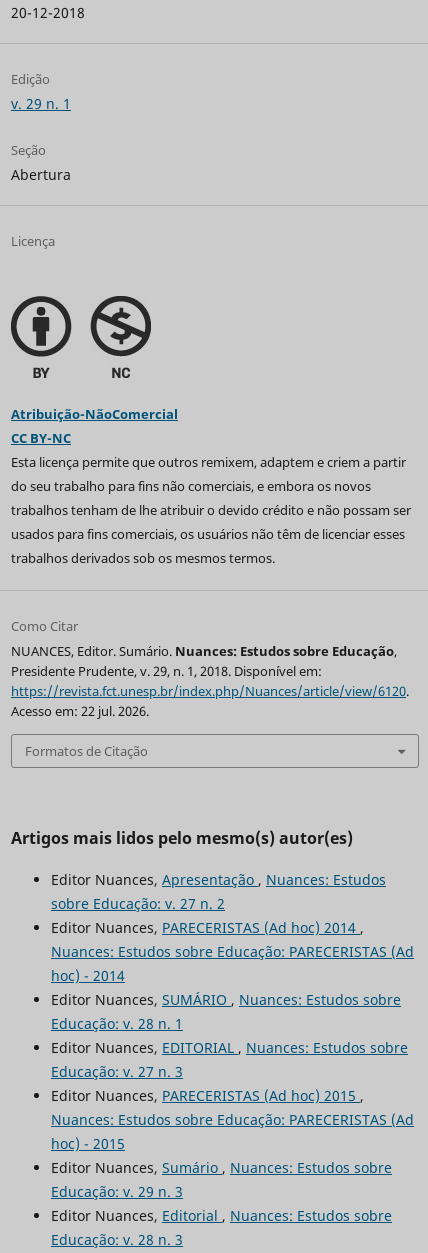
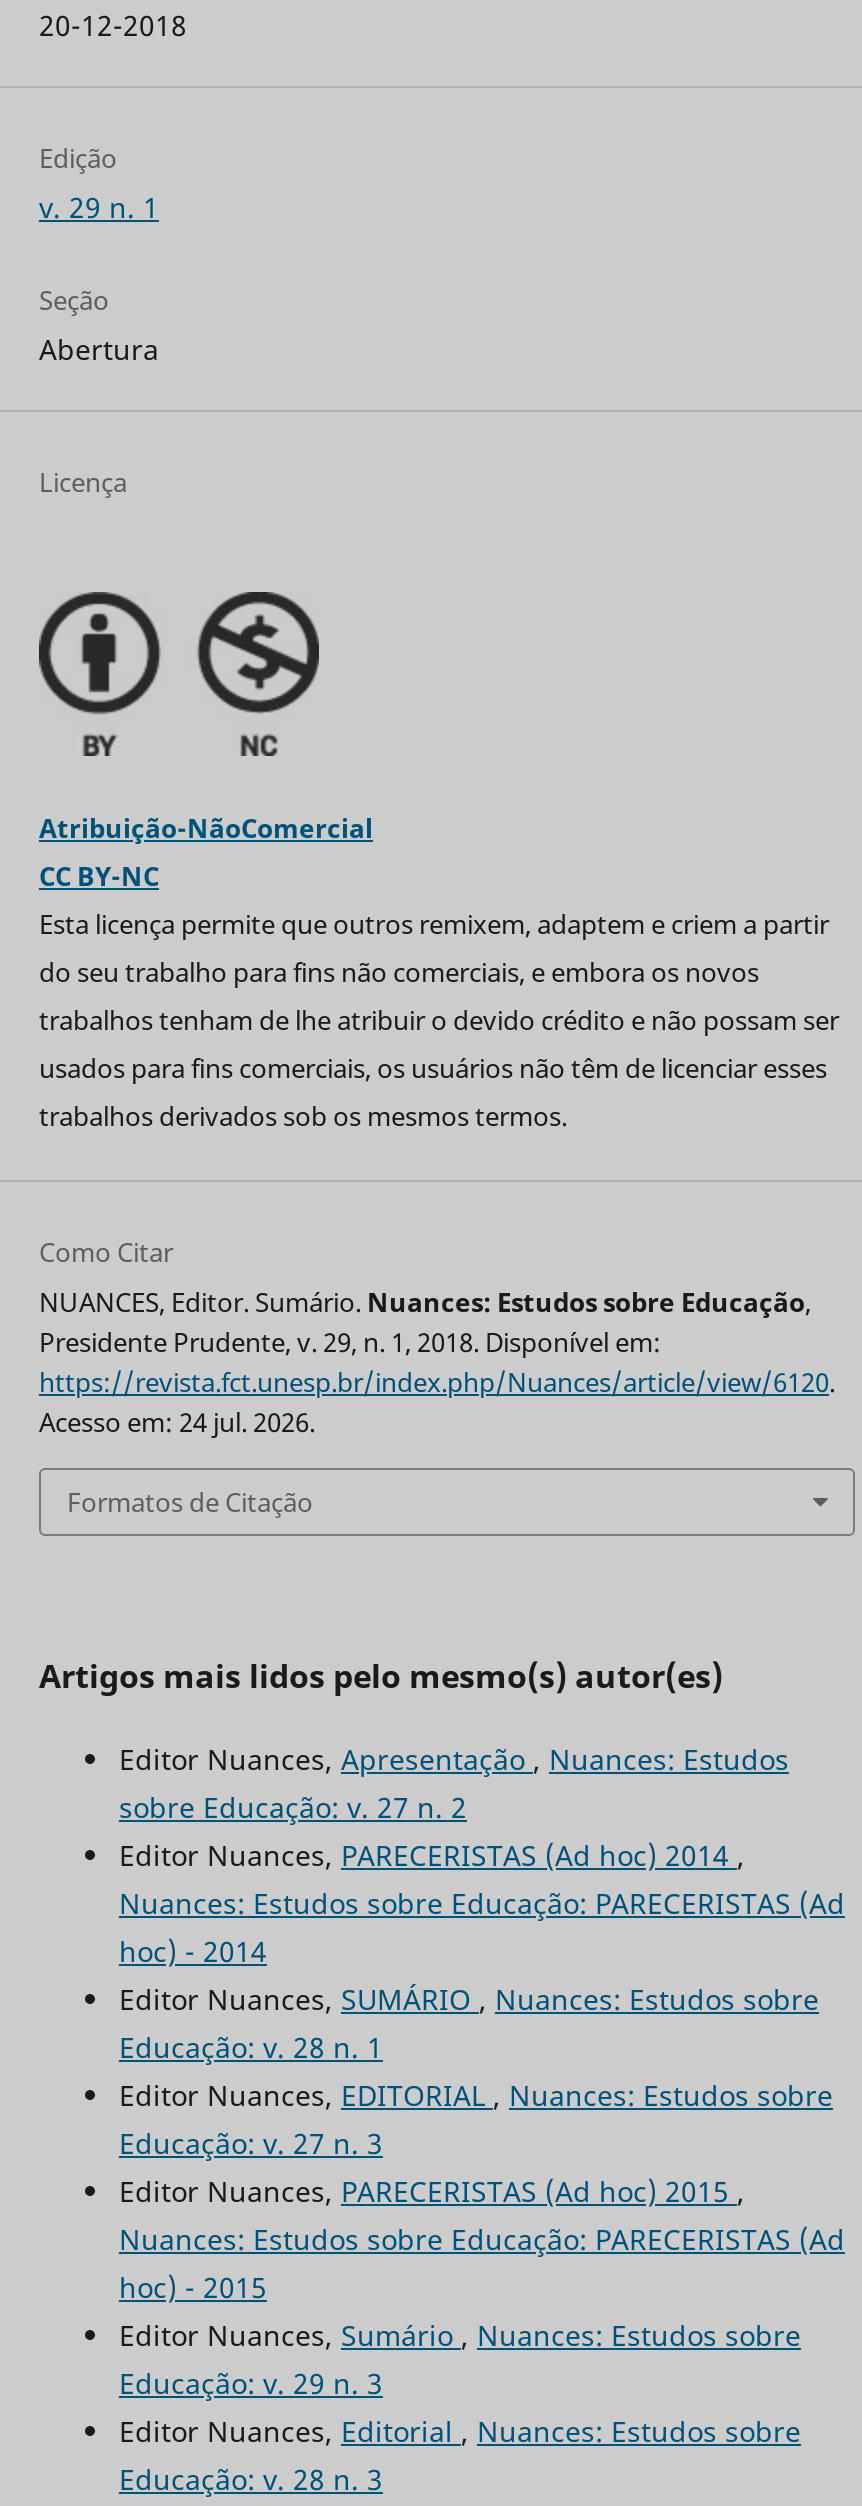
[11,702,149,720] Acesso em: 22 jul. 2026. -> [39,1403,315,1439] Acesso em: 24 jul. 2026.

